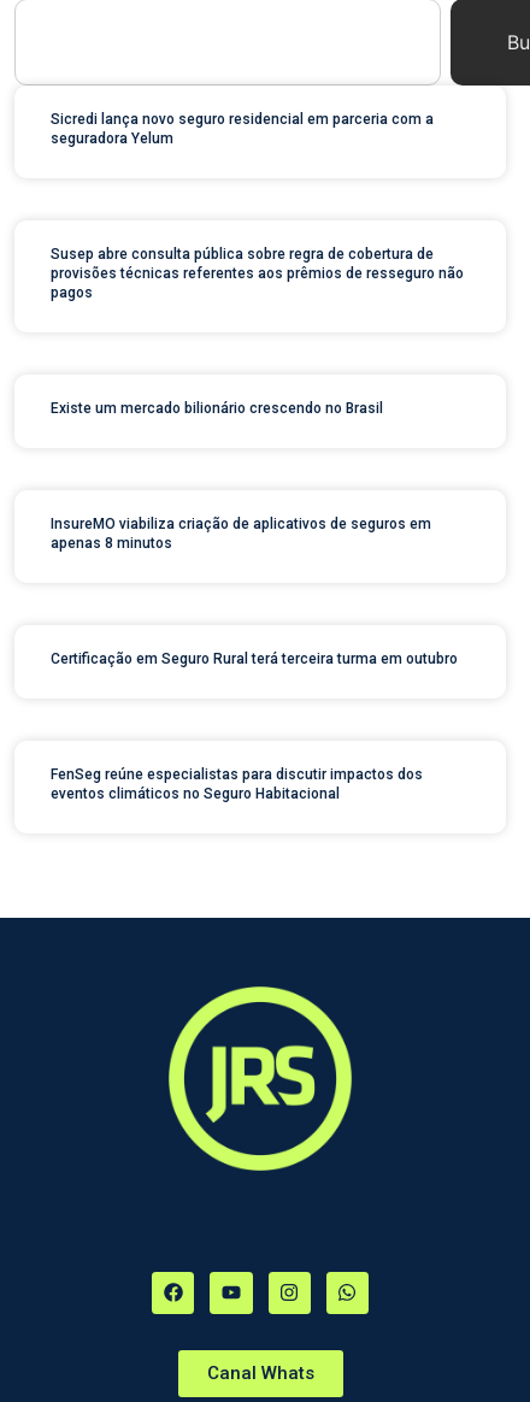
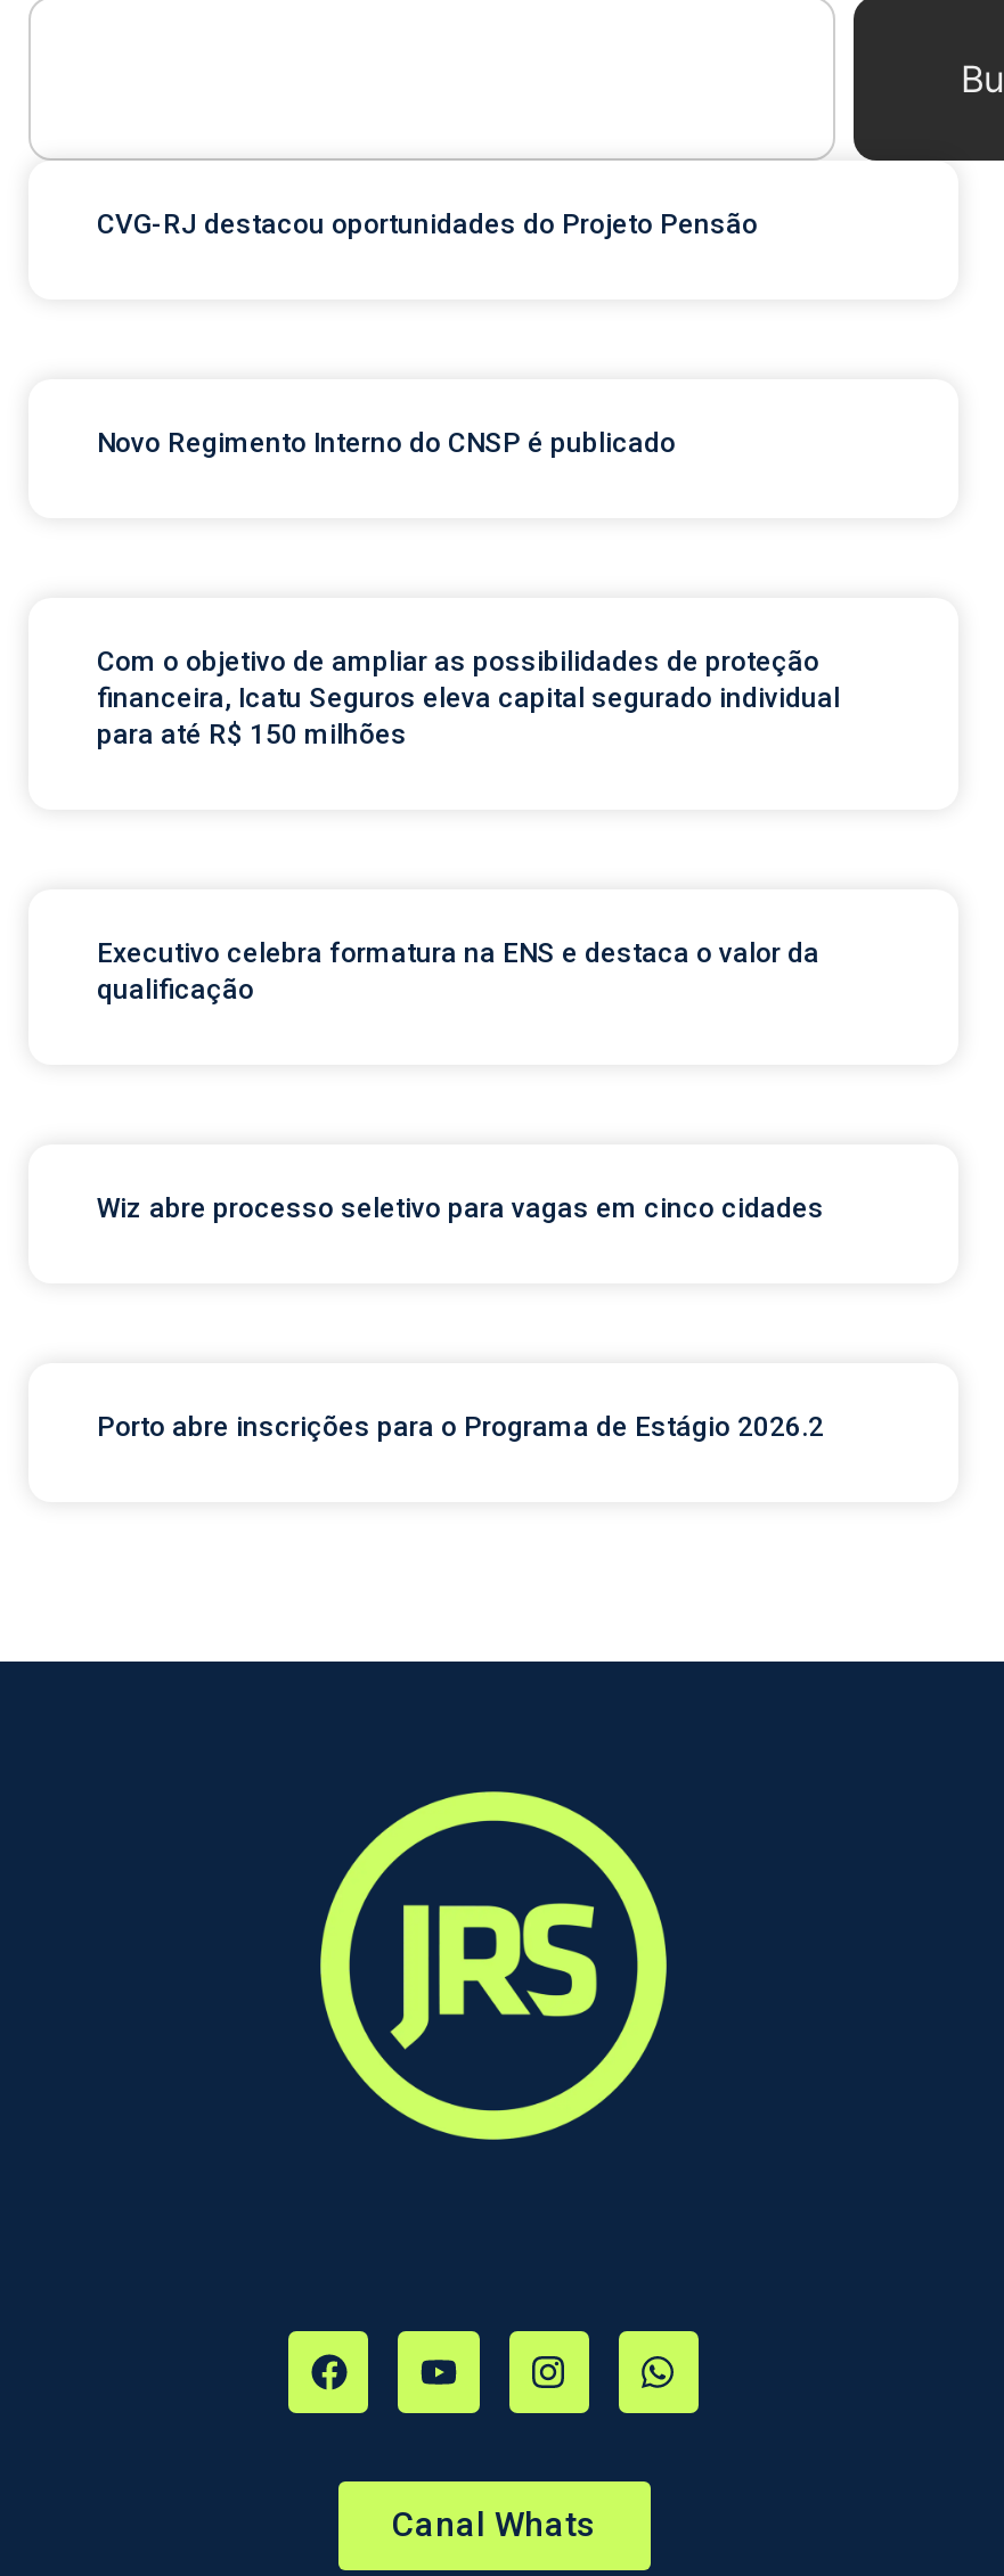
[51,110,434,147] Sicredi lança novo seguro residencial em parceria com a | seguradora Yelum -> [97,209,758,241] CVG-RJ destacou oportunidades do Projeto Pensão
[51,245,464,301] Susep abre consulta pública sobre regra de cobertura de | provisões técnicas referentes aos prêmios de resseguro não | pagos -> [97,428,676,459] Novo Regimento Interno do CNSP é publicado
[51,400,383,416] Existe um mercado bilionário crescendo no Brasil -> [97,646,840,751] Com o objetivo de ampliar as possibilidades de proteção | financeira, Icatu Seguros eleva capital segurado individual | para até R$ 150 milhões
[51,515,431,551] InsureMO viabiliza criação de aplicativos de seguros em | apenas 8 minutos -> [97,938,819,1006] Executivo celebra formatura na ENS e destaca o valor da | qualificação
[51,650,458,667] Certificação em Seguro Rural terá terceira turma em outubro -> [97,1193,824,1225] Wiz abre processo seletivo para vagas em cinco cidades
[51,766,423,802] FenSeg reúne especialistas para discutir impactos dos | eventos climáticos no Seguro Habitacional -> [97,1411,824,1443] Porto abre inscrições para o Programa de Estágio 2026.2

